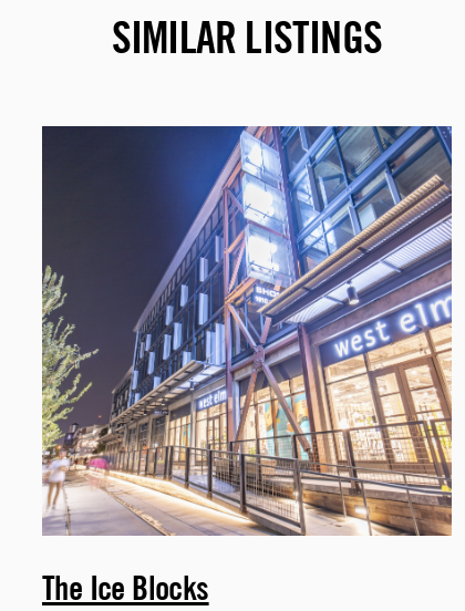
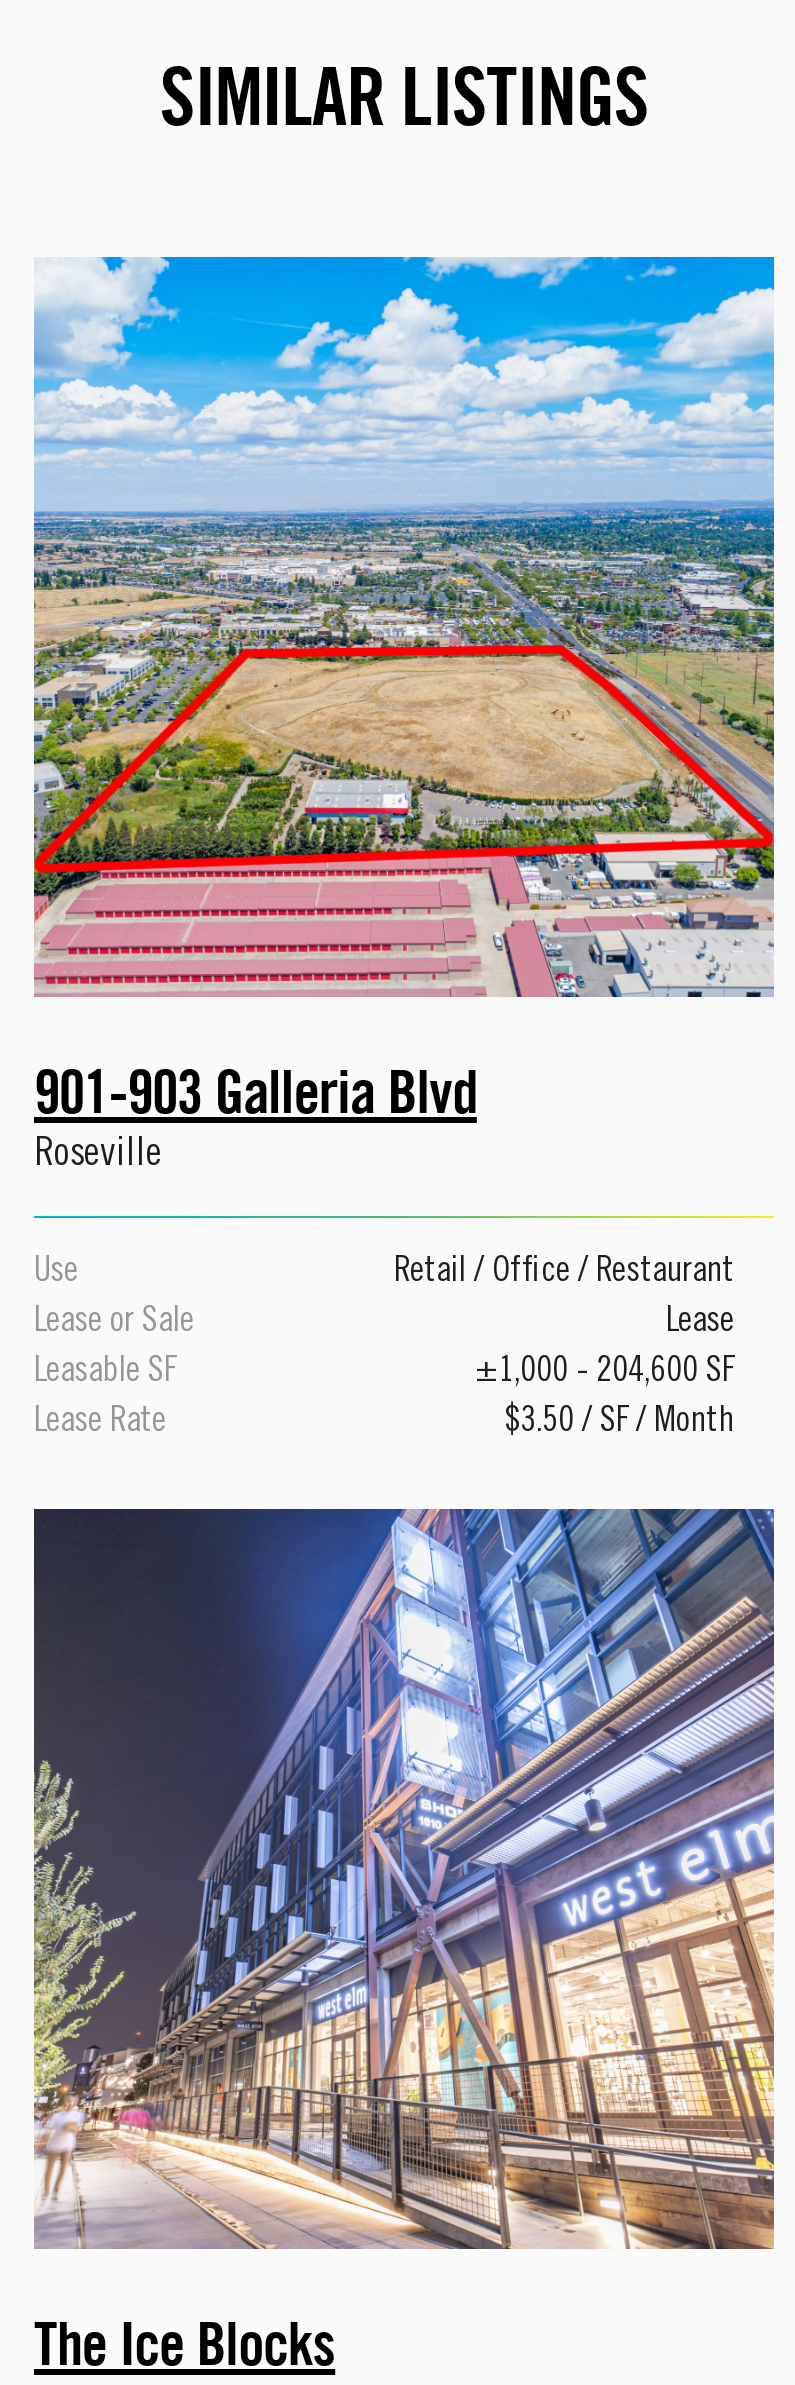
none -> [32,255,776,1440] [image] | 901-903 Galleria Blvd | Roseville | Use | Retail / Office / Restaurant | Lease or Sale | Lease | Leasable SF | ±1,000 - 204,600 SF | Lease Rate | $3.50 / SF / Month

